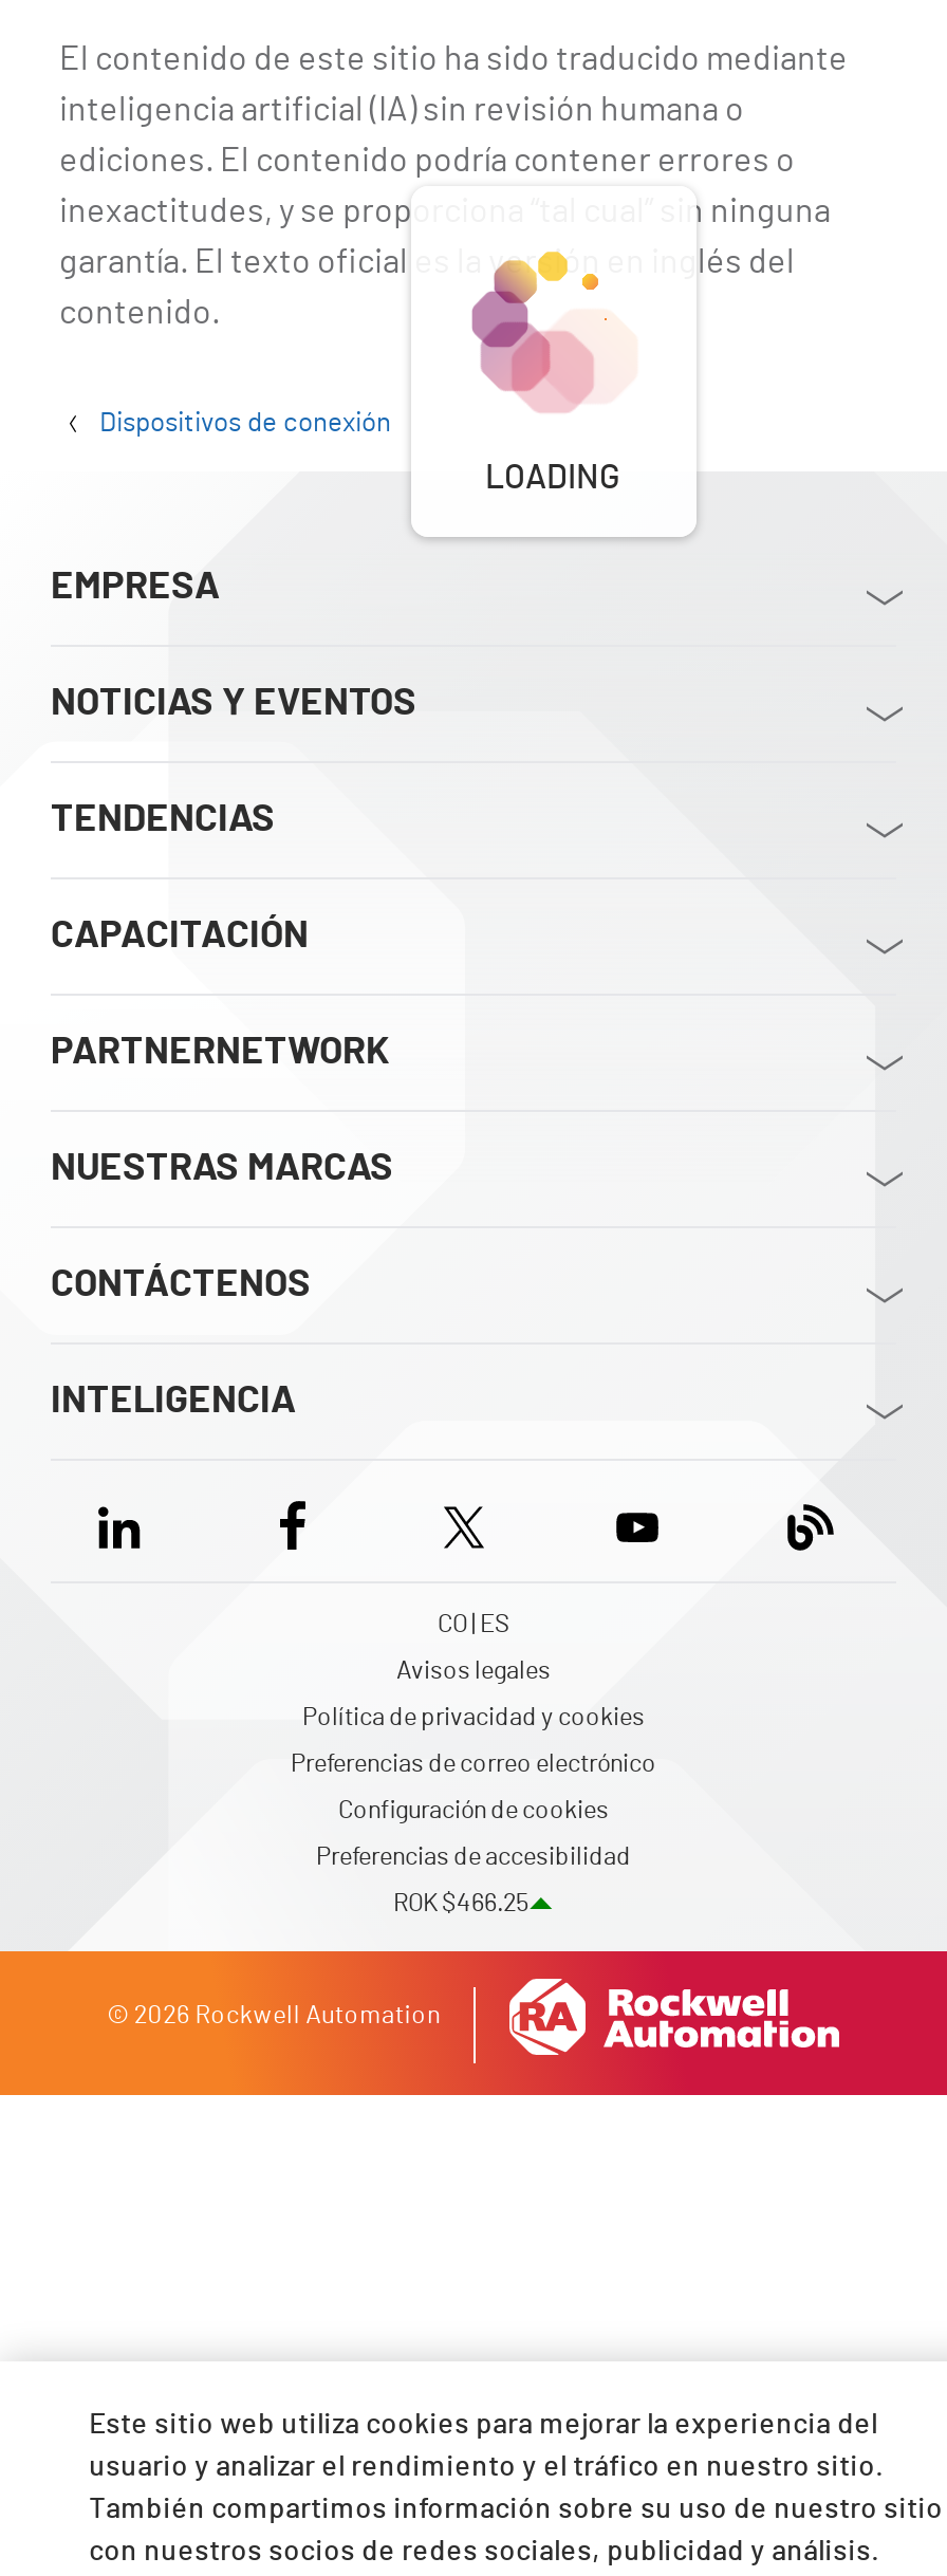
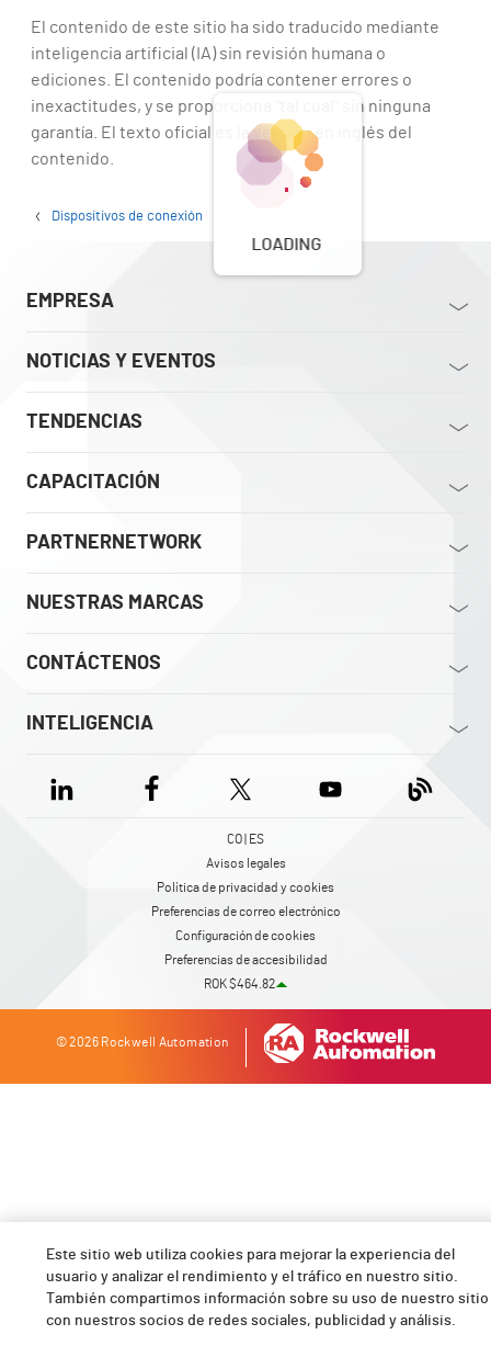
[459,285,624,412] [image] -> [237,145,324,210] [image]
[393,1890,528,1915] ROK $466.25 -> [203,977,275,991] ROK $464.82

